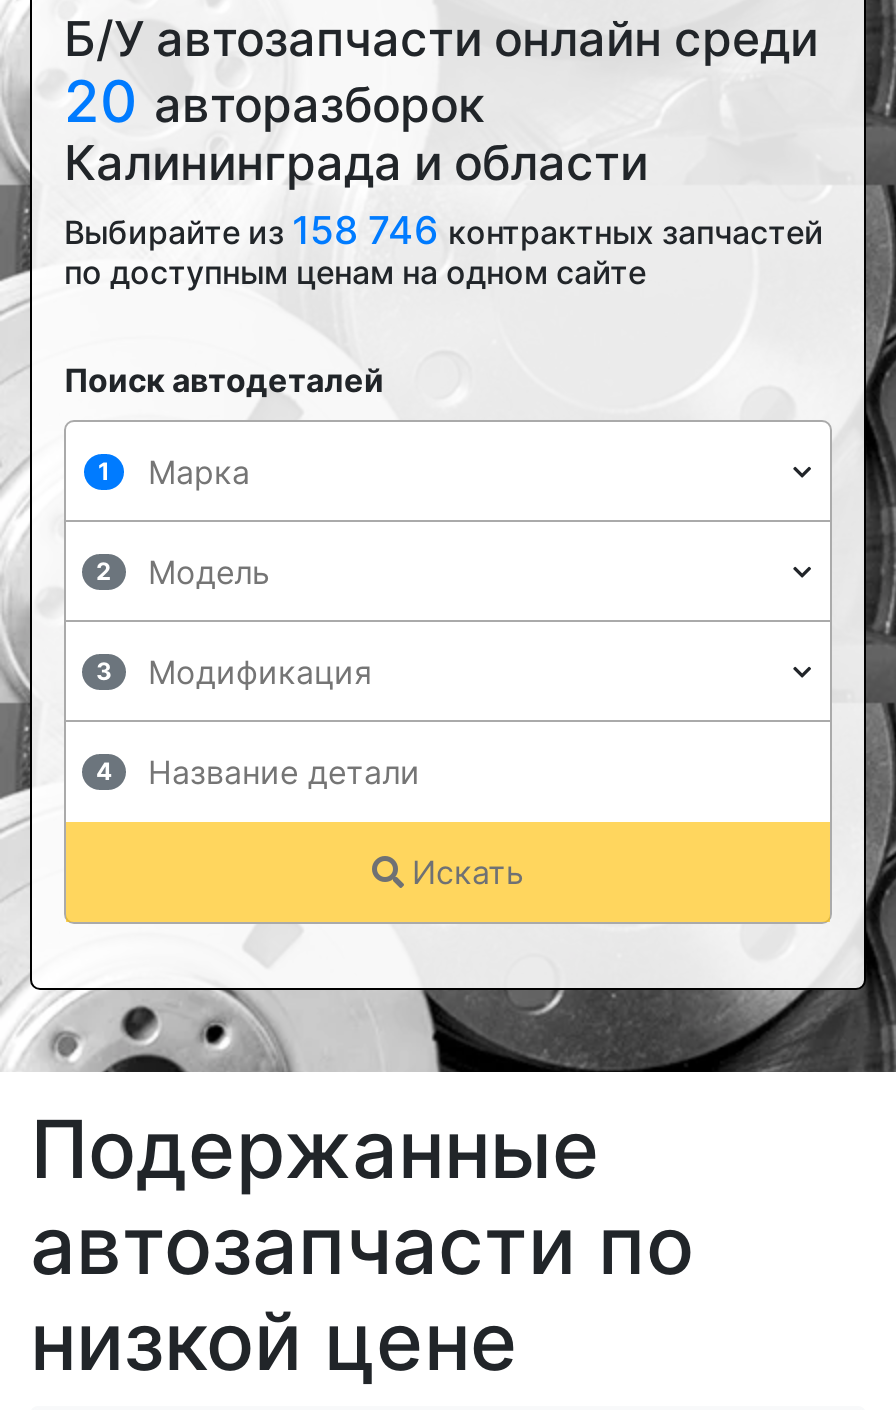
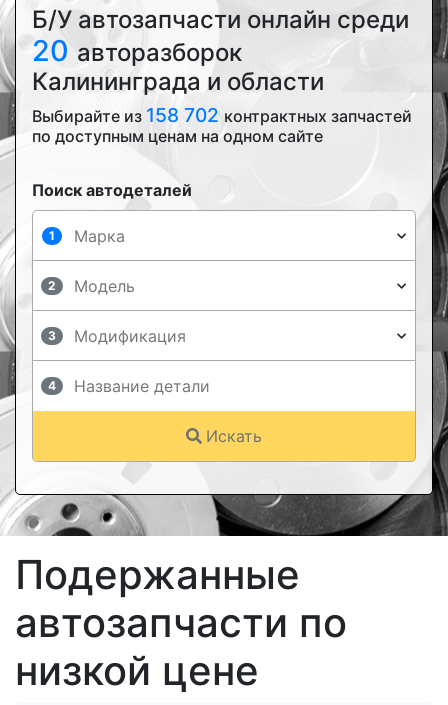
[64,206,824,254] Выбирайте из 158 746 контрактных запчастей -> [32,103,412,127] Выбирайте из 158 702 контрактных запчастей

